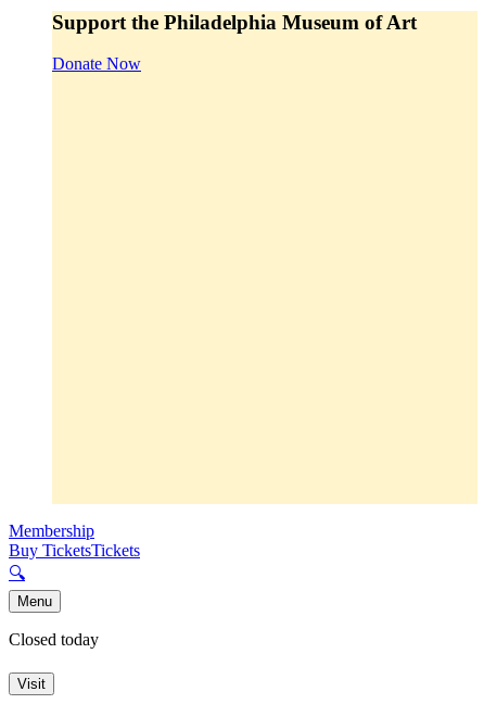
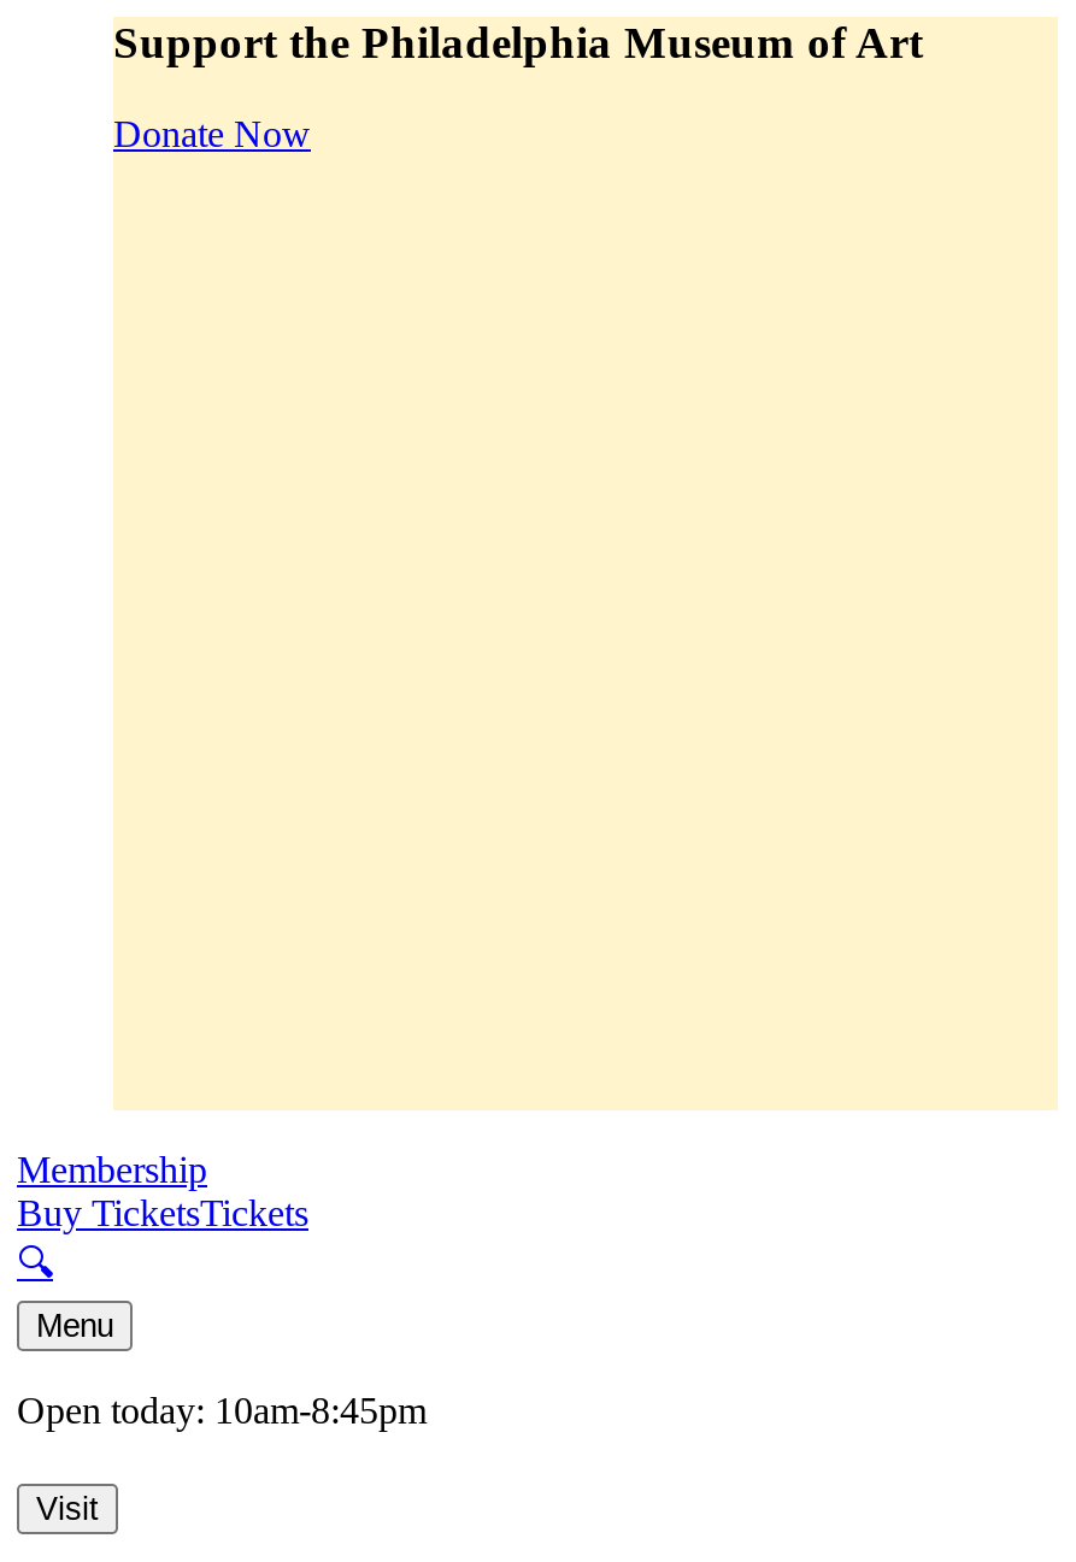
[9,630,99,649] Closed today -> [17,1391,427,1431] Open today: 10am-8:45pm

